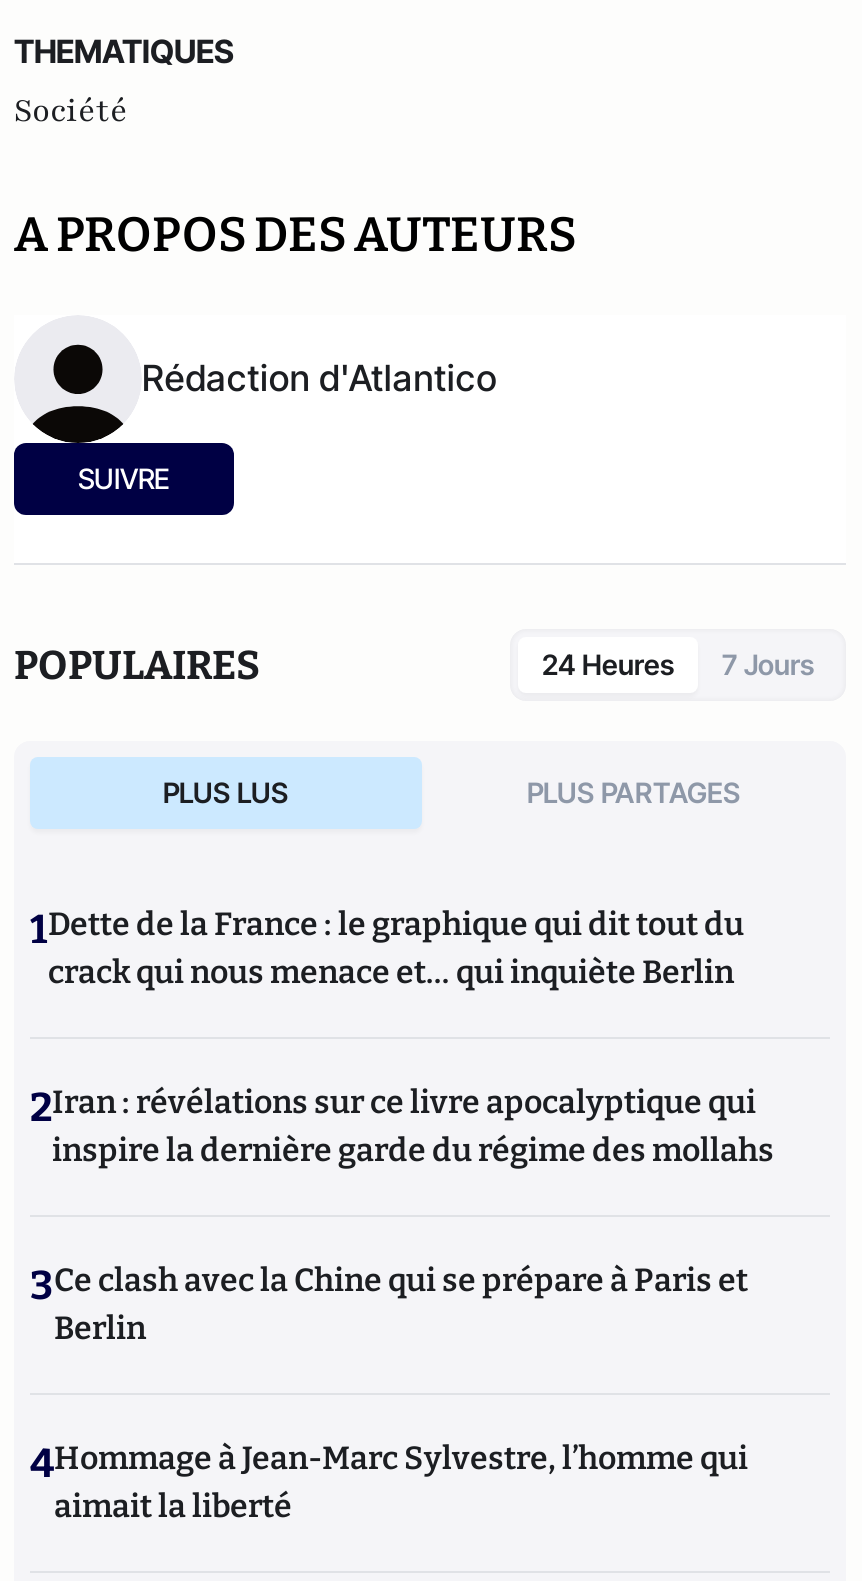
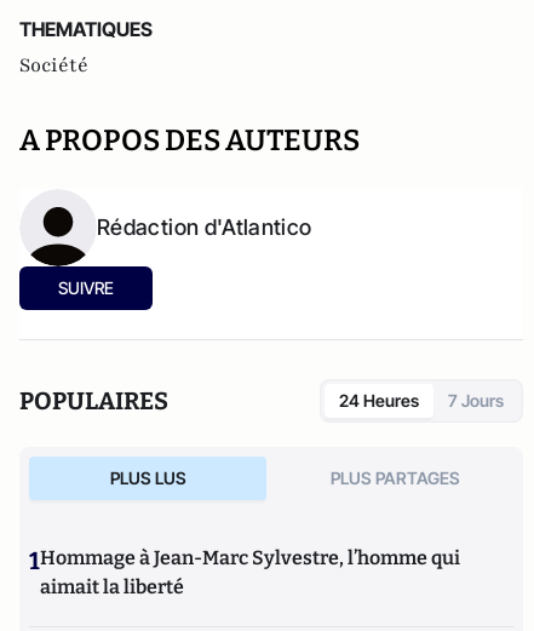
[30,905,774,1487] 1Dette de la France : le graphique qui dit tout du | crack qui nous menace et… qui inquiète Berlin | 2Iran : révélations sur ce livre apocalyptique qui | inspire la dernière garde du régime des mollahs | 3Ce clash avec la Chine qui se prépare à Paris et | Berlin | 4Hommage à Jean-Marc Sylvestre, l’homme qui -> [29,546,460,575] 1Hommage à Jean-Marc Sylvestre, l’homme qui

